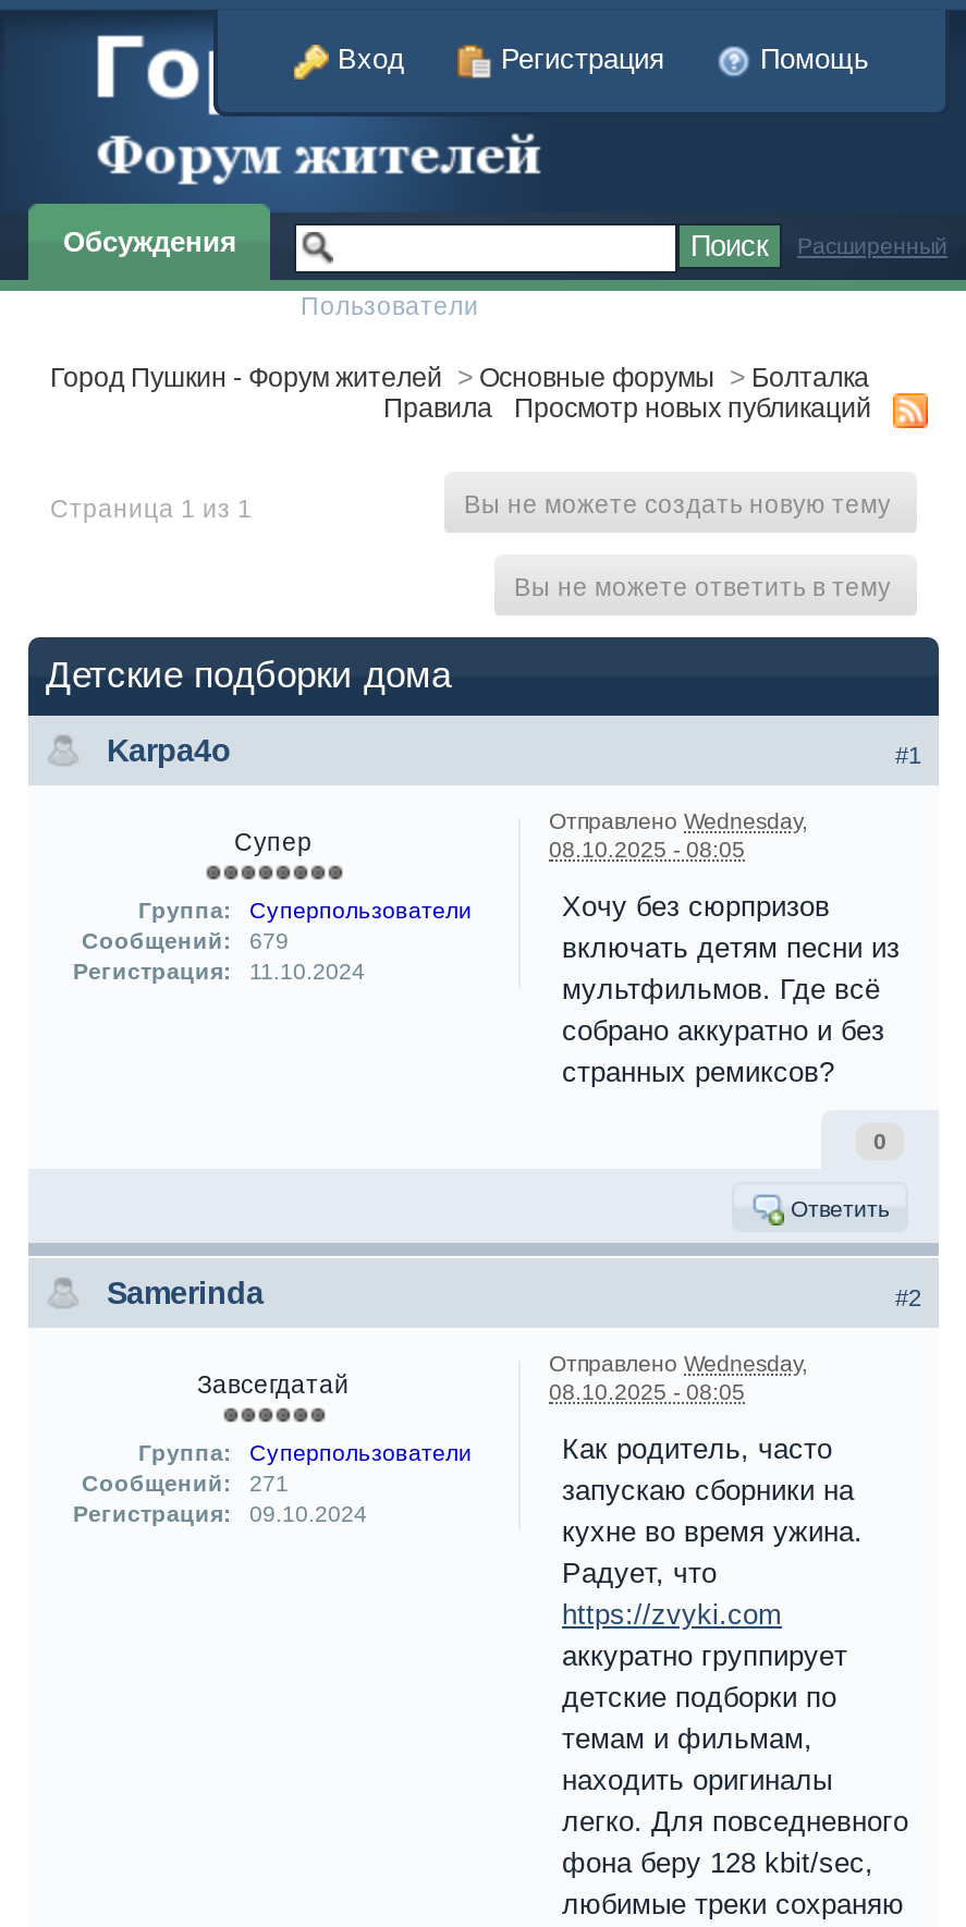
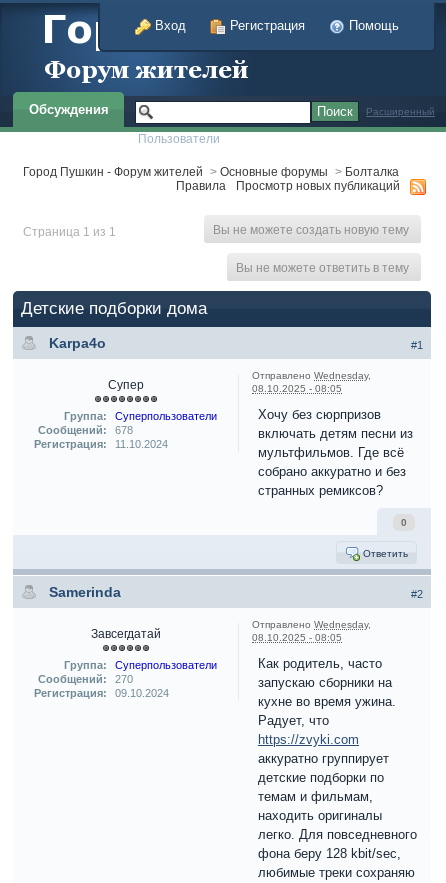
[82,927,289,954] Сообщений: 679 -> [37,424,132,436] Сообщений: 678
[82,1470,289,1497] Сообщений: 271 -> [37,673,132,685] Сообщений: 270

